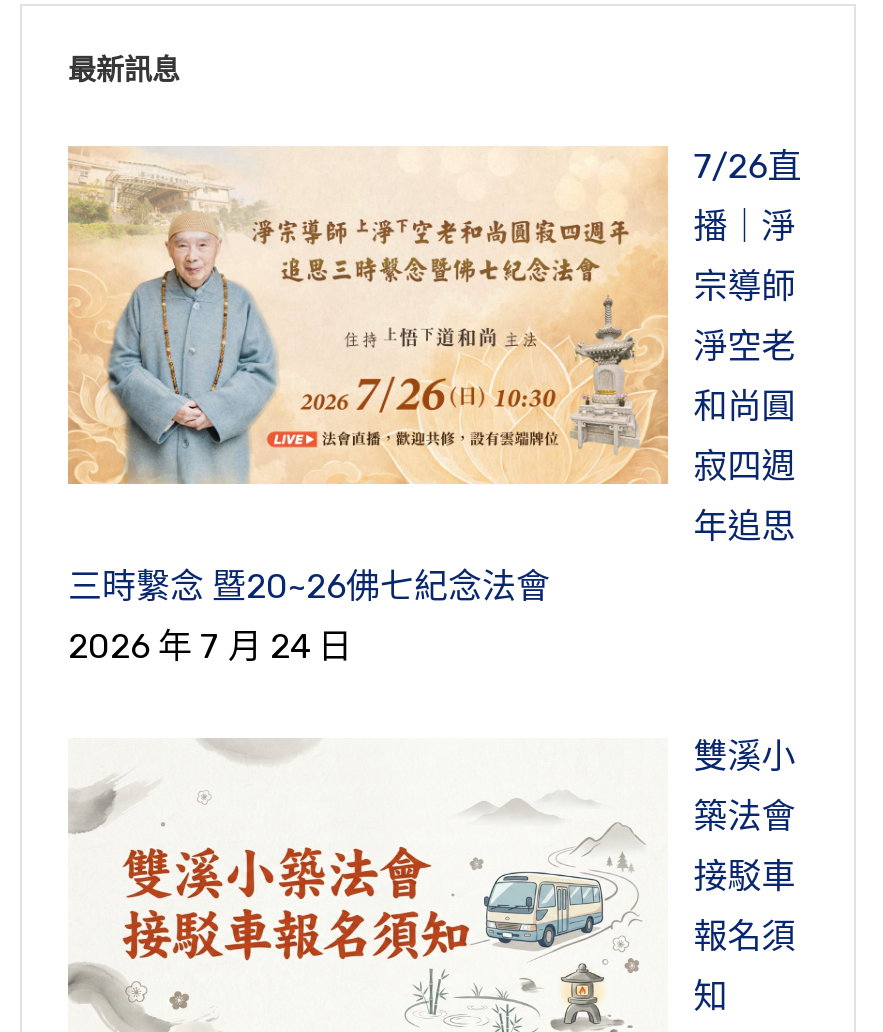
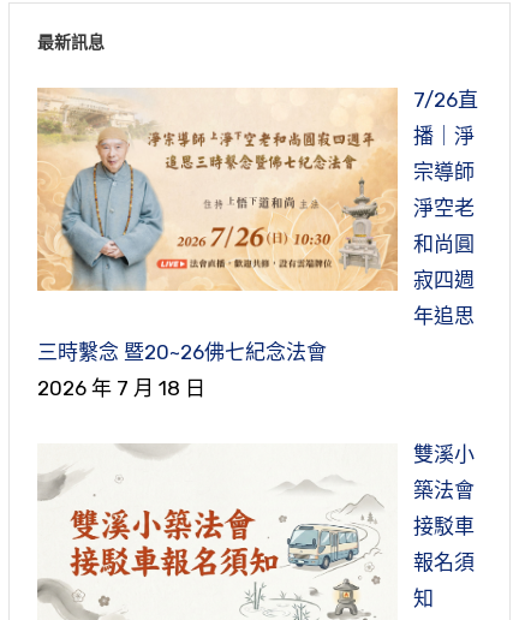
[68,626,352,666] 2026 年 7 月 24 日 -> [37,376,205,400] 2026 年 7 月 18 日

